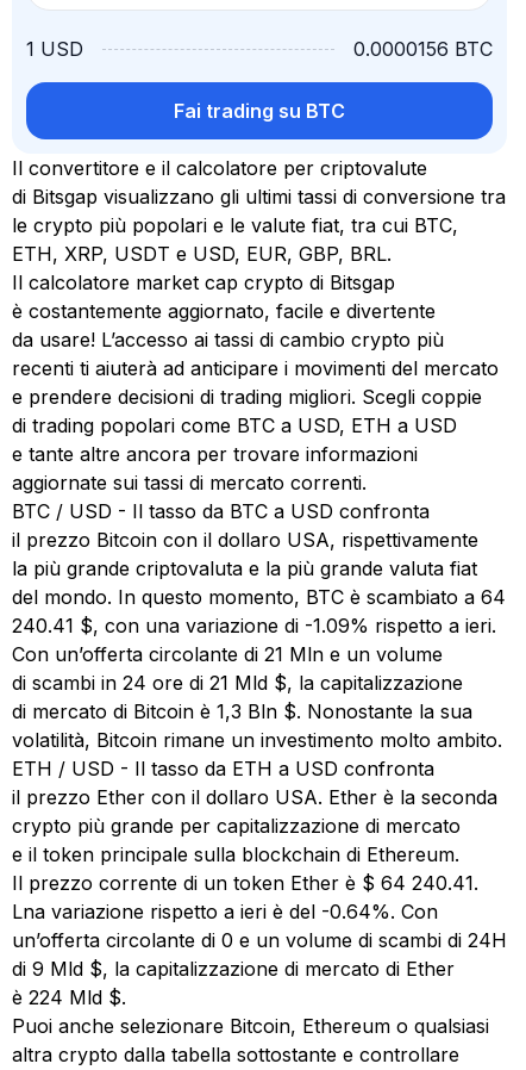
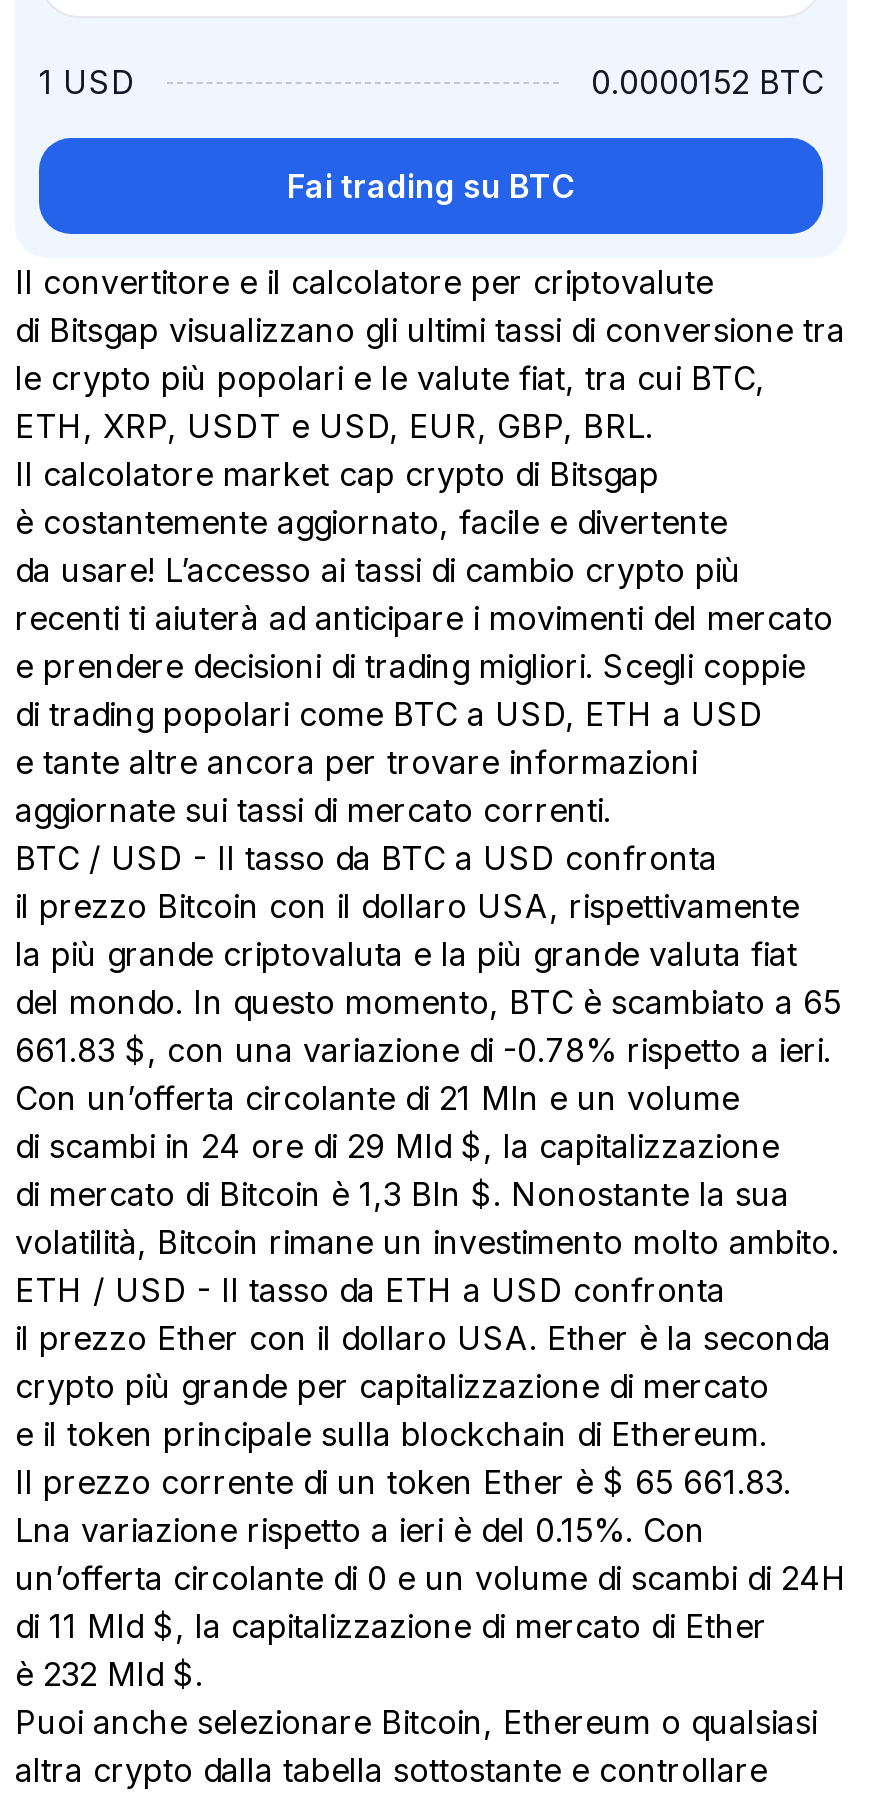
[353,37,493,61] 0.0000156 BTC -> [591,62,823,102] 0.0000152 BTC
[12,585,506,609] del mondo. In questo momento, BTC è scambiato a 64 -> [15,982,841,1022] del mondo. In questo momento, BTC è scambiato a 65
[12,614,496,637] 240.41 $, con una variazione di -1.09% rispetto a ieri. -> [15,1030,831,1070] 661.83 $, con una variazione di -0.78% rispetto a ieri.
[12,671,463,695] di scambi in 24 ore di 21 Mld $, la capitalizzazione -> [15,1126,779,1166] di scambi in 24 ore di 29 Mld $, la capitalizzazione
[12,871,478,895] Il prezzo corrente di un token Ether è $ 64 240.41. -> [15,1462,791,1502] Il prezzo corrente di un token Ether è $ 65 661.83.
[12,900,438,923] Lna variazione rispetto a ieri è del -0.64%. Con -> [15,1510,705,1550] Lna variazione rispetto a ieri è del 0.15%. Con
[12,957,455,981] di 9 Mld $, la capitalizzazione di mercato di Ether -> [15,1606,767,1646] di 11 Mld $, la capitalizzazione di mercato di Ether
[12,985,126,1009] è 224 Mld $. -> [15,1654,203,1694] è 232 Mld $.

